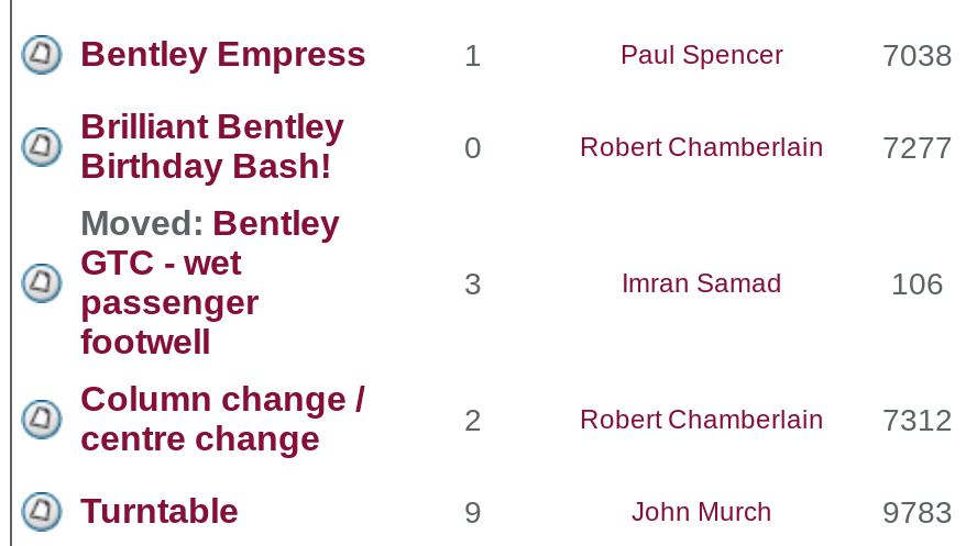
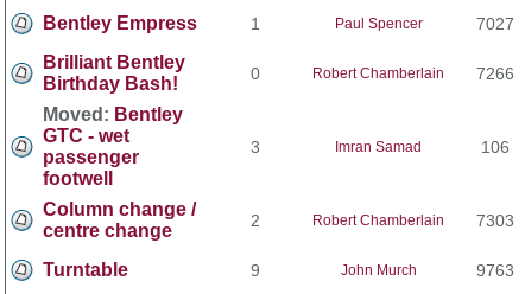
[882,37,953,72] 7038 -> [476,14,514,33] 7027
[580,129,953,164] Robert Chamberlain 7277 -> [312,64,514,83] Robert Chamberlain 7266
[580,401,953,437] Robert Chamberlain 7312 -> [312,211,514,230] Robert Chamberlain 7303
[882,494,953,529] 9783 -> [476,260,514,279] 9763

